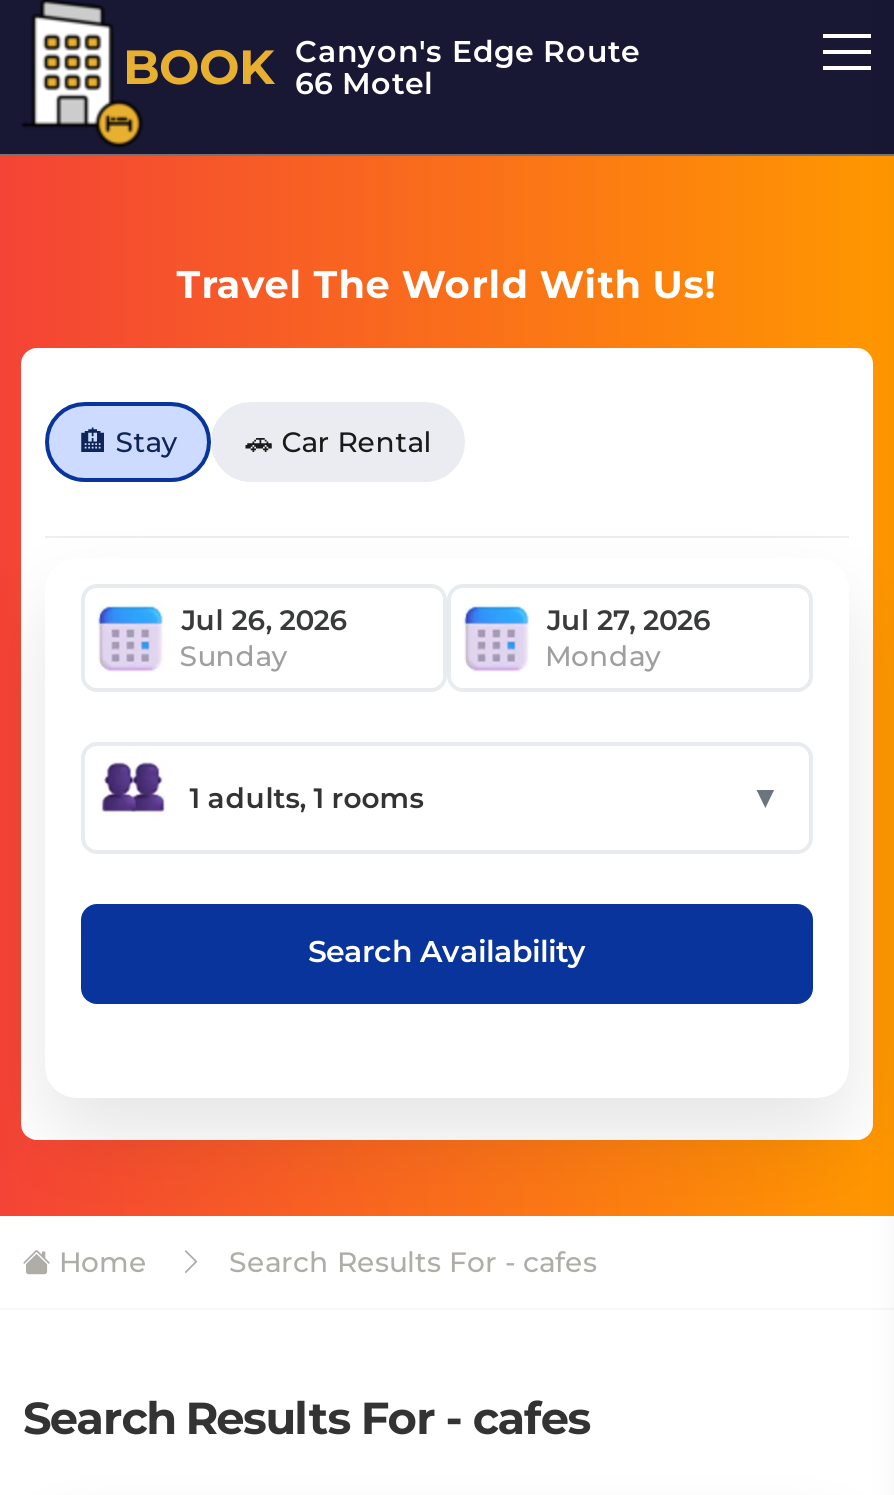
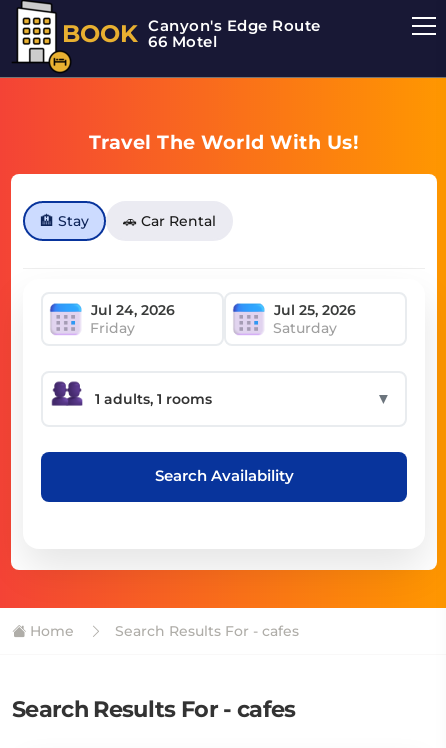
[179,637,661,673] Sunday | Monday -> [90,318,337,336] Friday | Saturday

